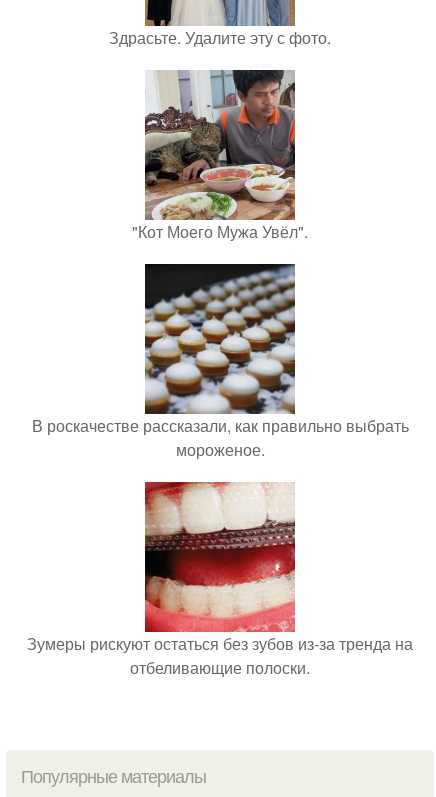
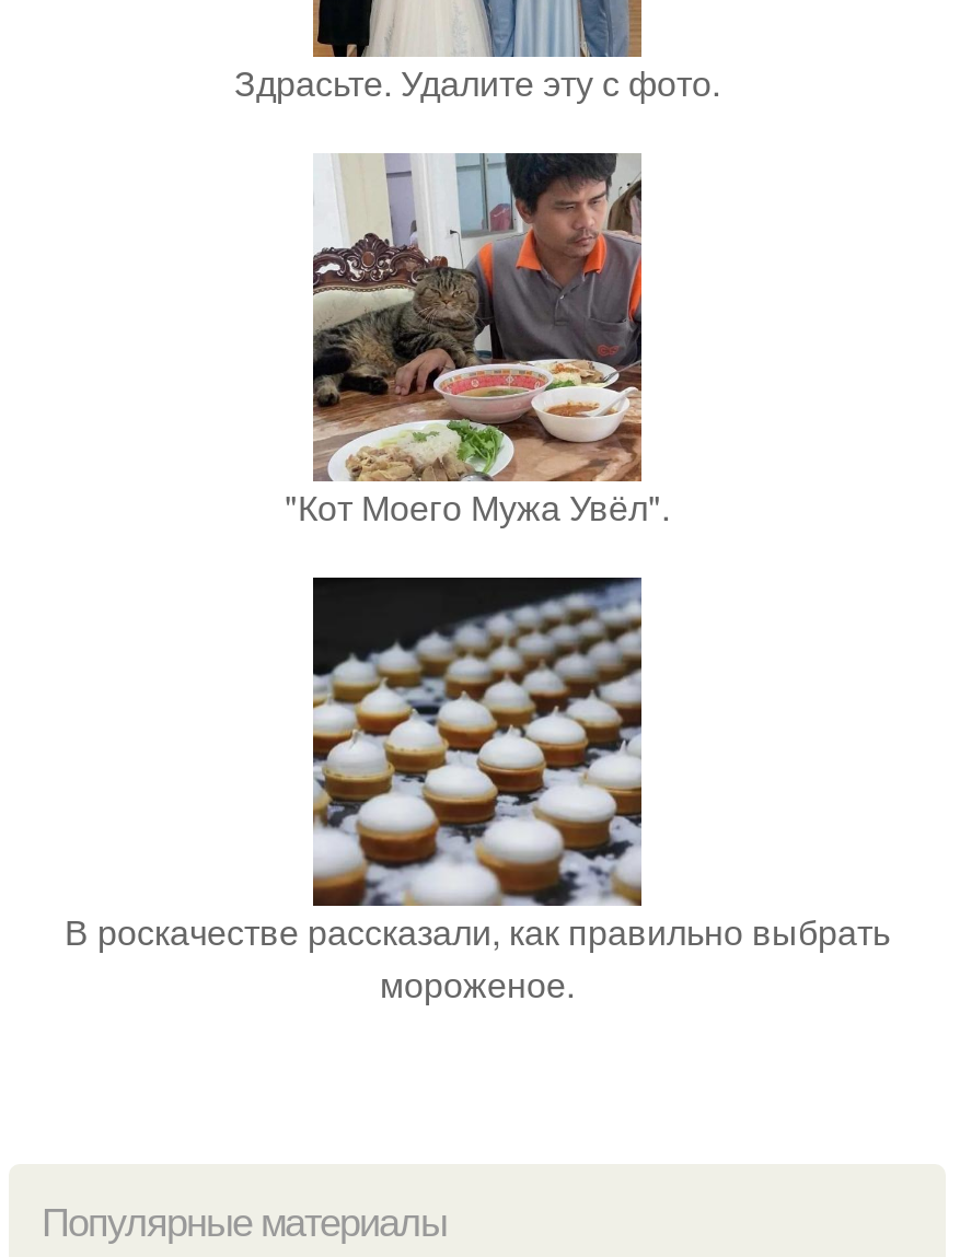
[27,481,413,679] [image] | Зумеры рискуют остаться без зубов из-за тренда на | отбеливающие полоски. -> none

